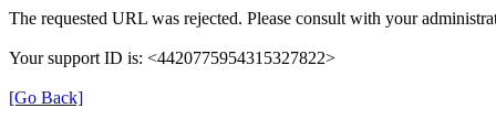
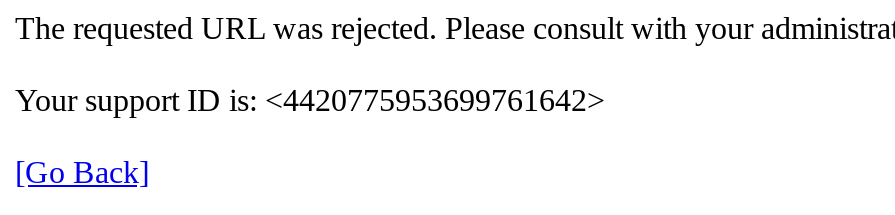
[9,48,335,67] Your support ID is: <4420775954315327822> -> [15,83,605,117] Your support ID is: <4420775953699761642>

